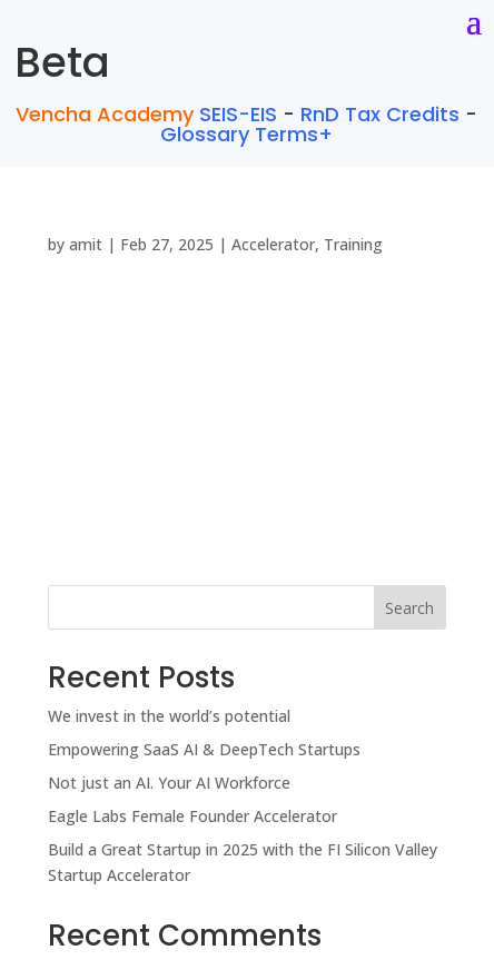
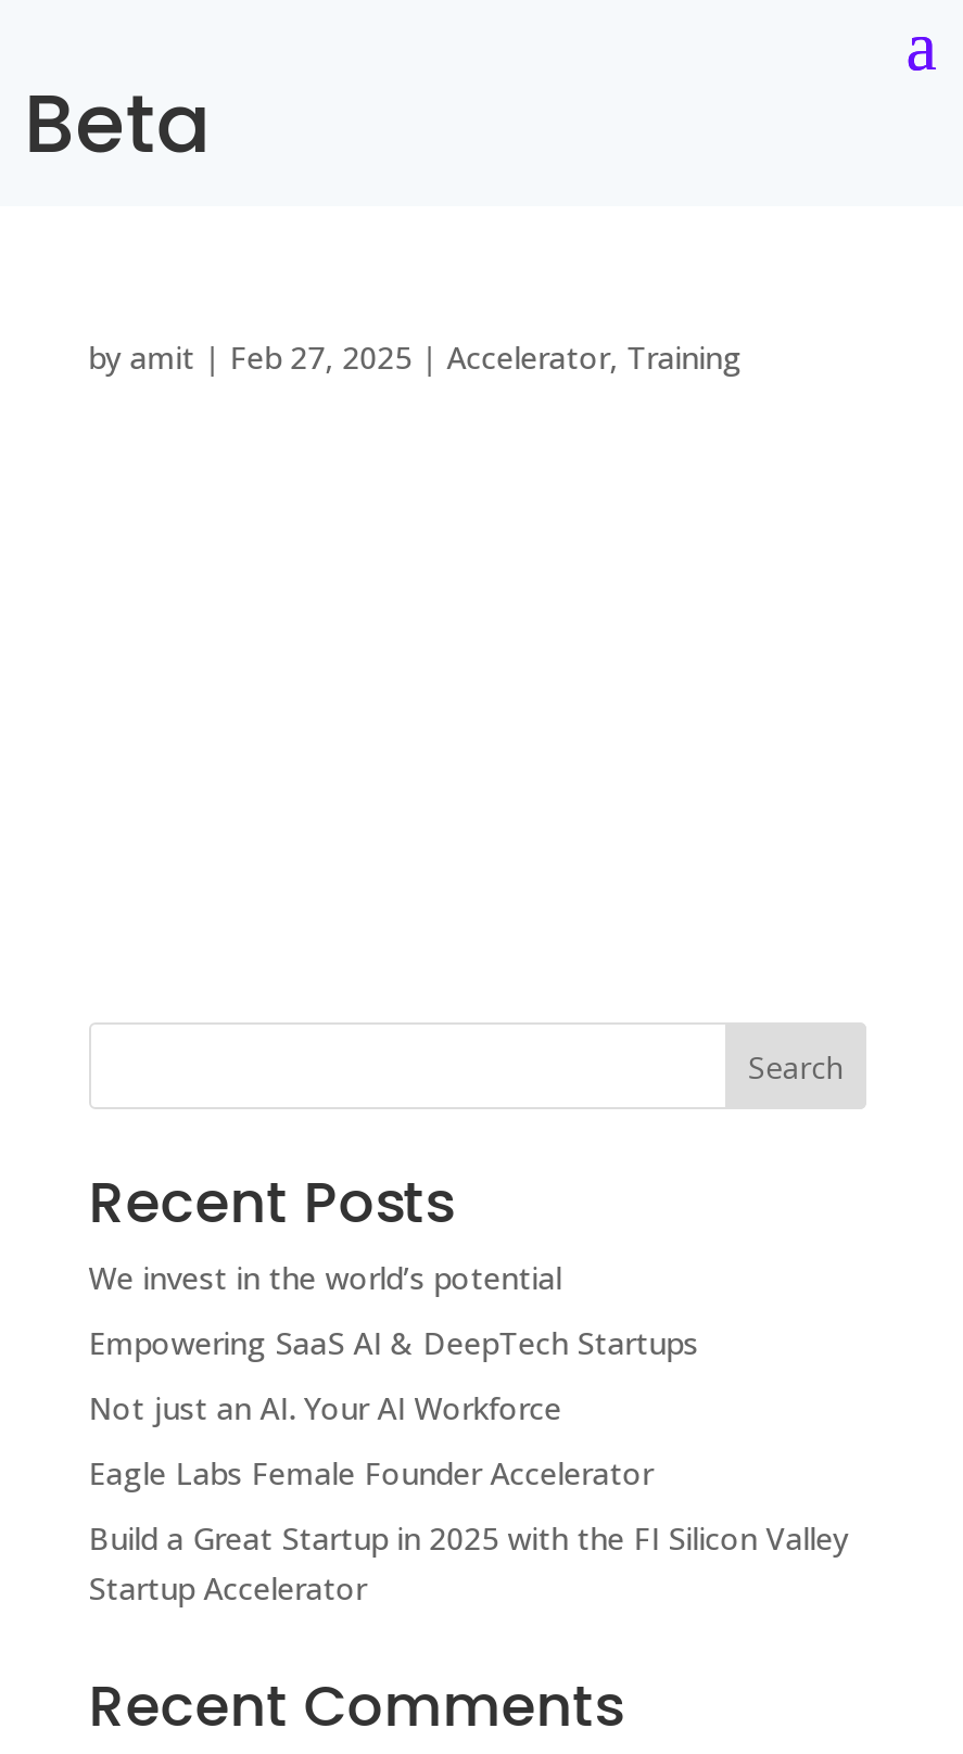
[16,100,478,148] Vencha Academy SEIS-EIS - RnD Tax Credits - | Glossary Terms+ -> none

